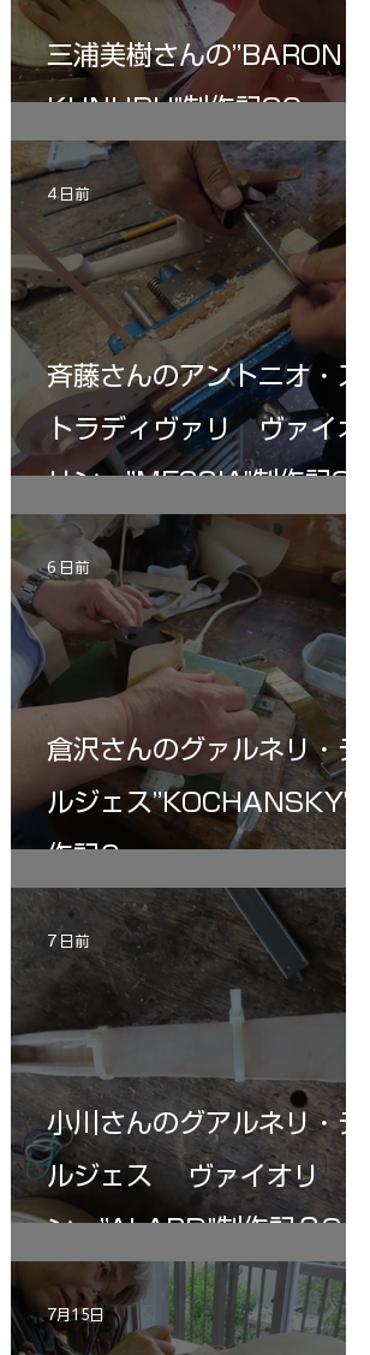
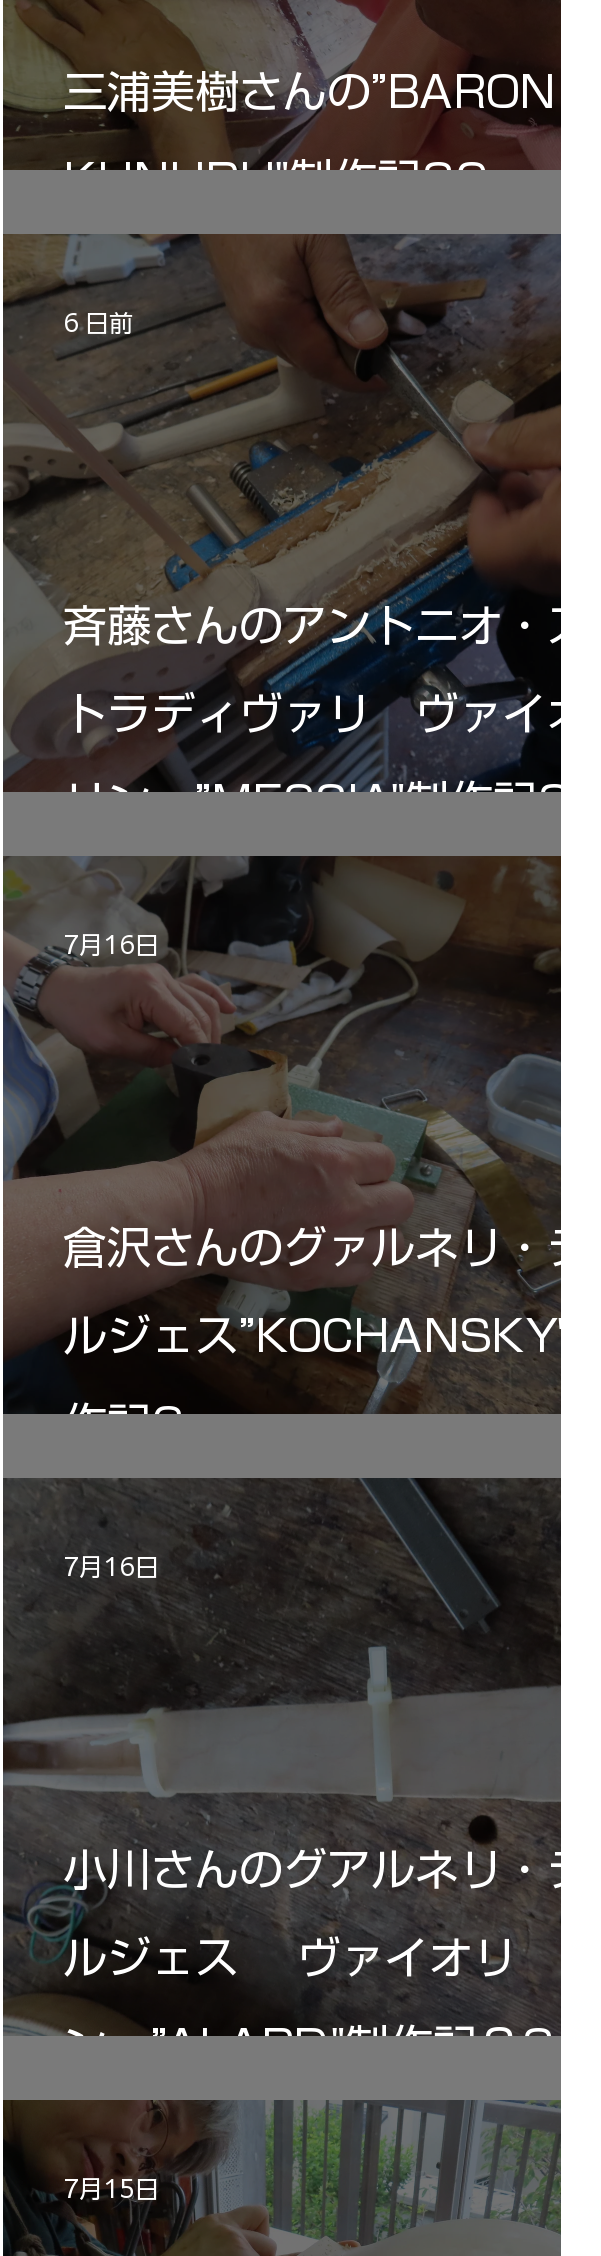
[47,186,89,200] 4 日前 -> [63,310,133,334] 6 日前
[47,560,89,574] 6 日前 -> [63,932,159,956] 7月16日
[47,933,89,948] 7 日前 -> [63,1554,159,1578] 7月16日

